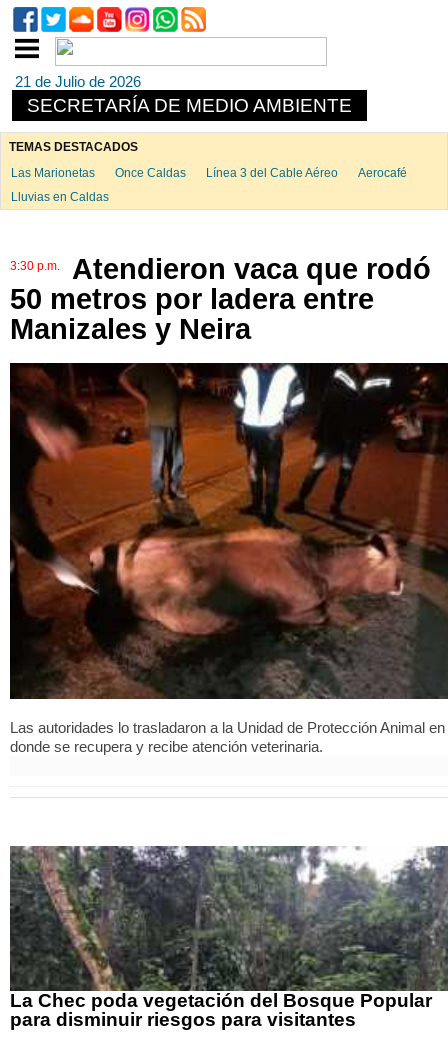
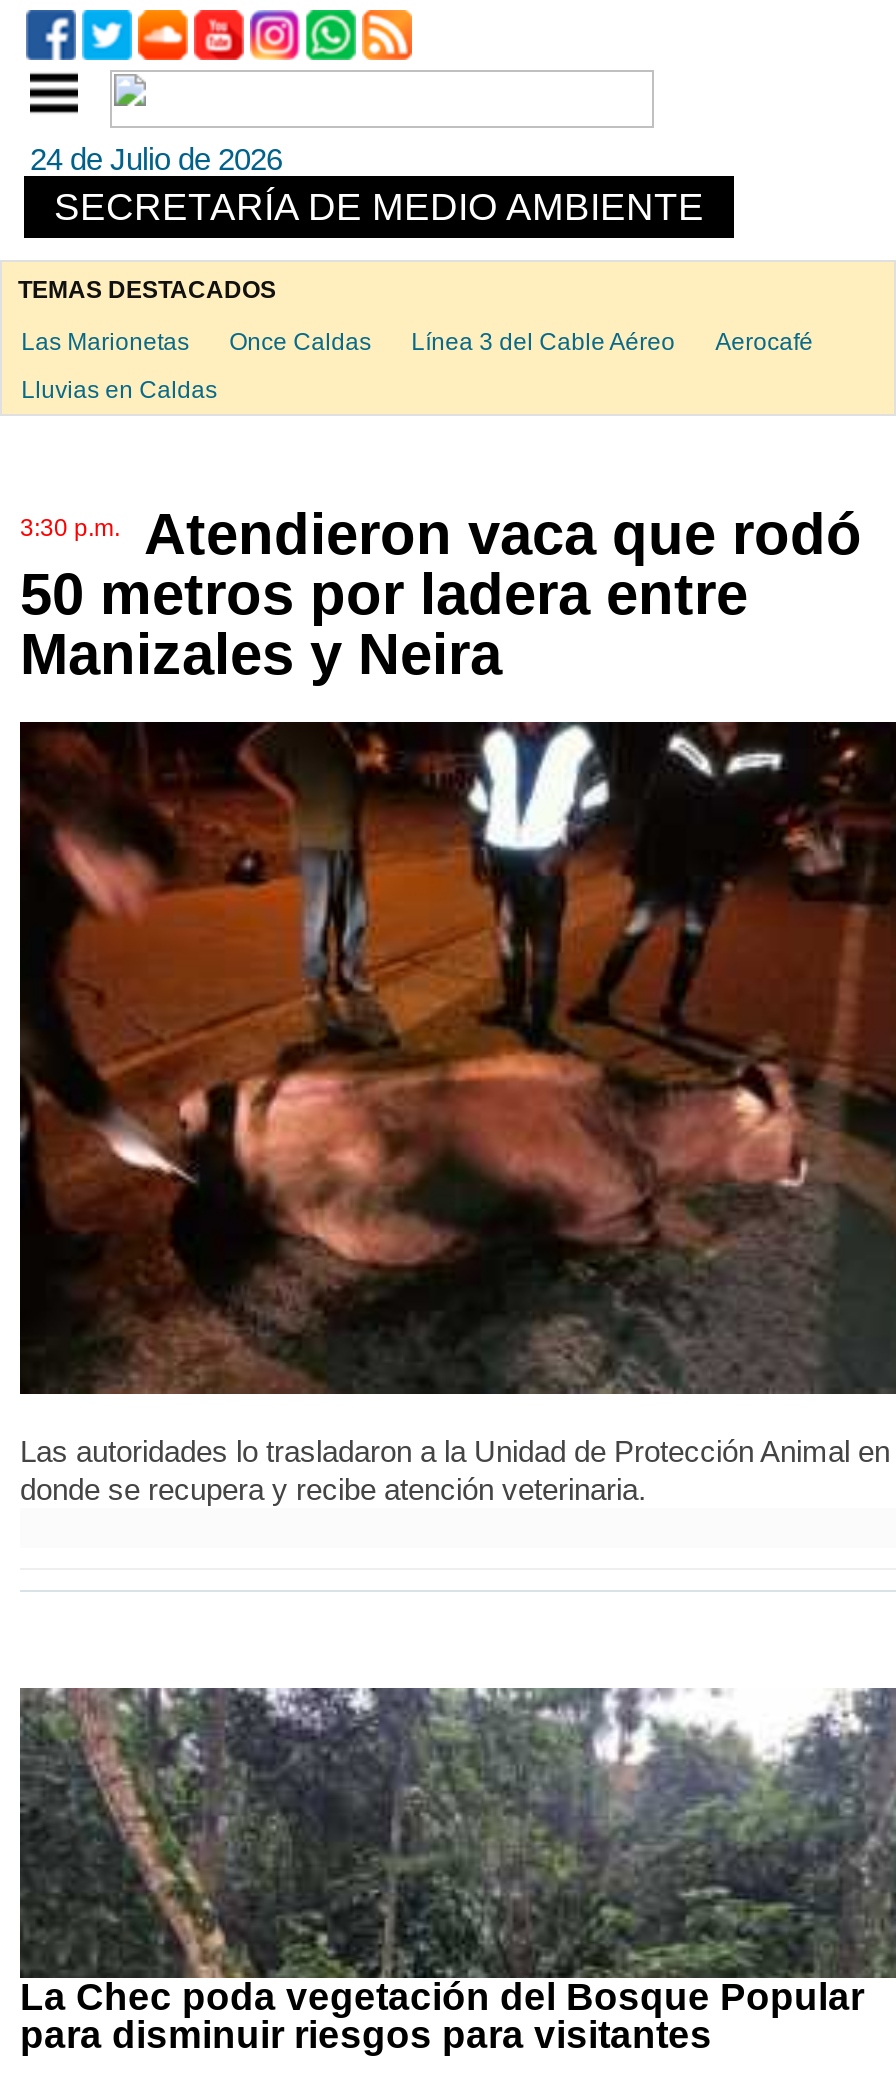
[15,73,141,90] 21 de Julio de 2026 -> [30,142,282,176] 24 de Julio de 2026

